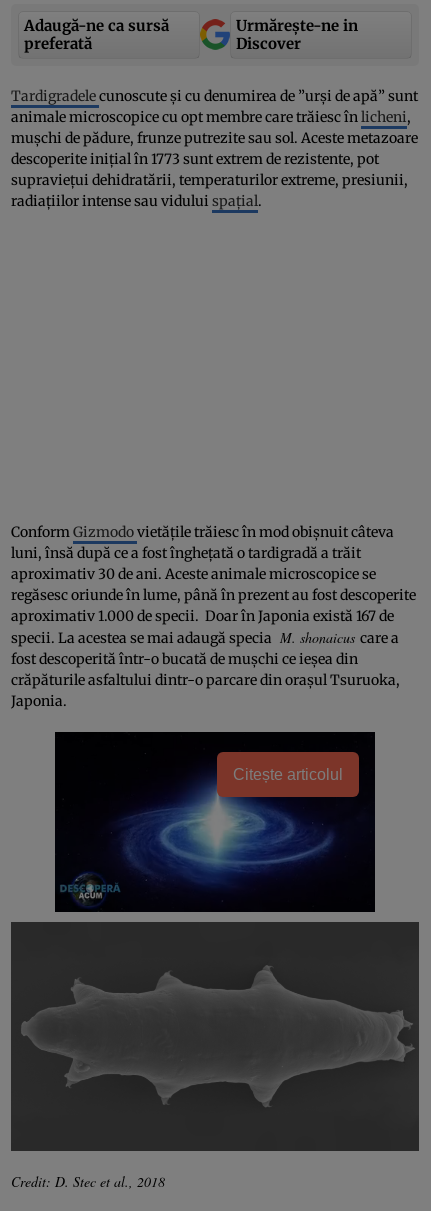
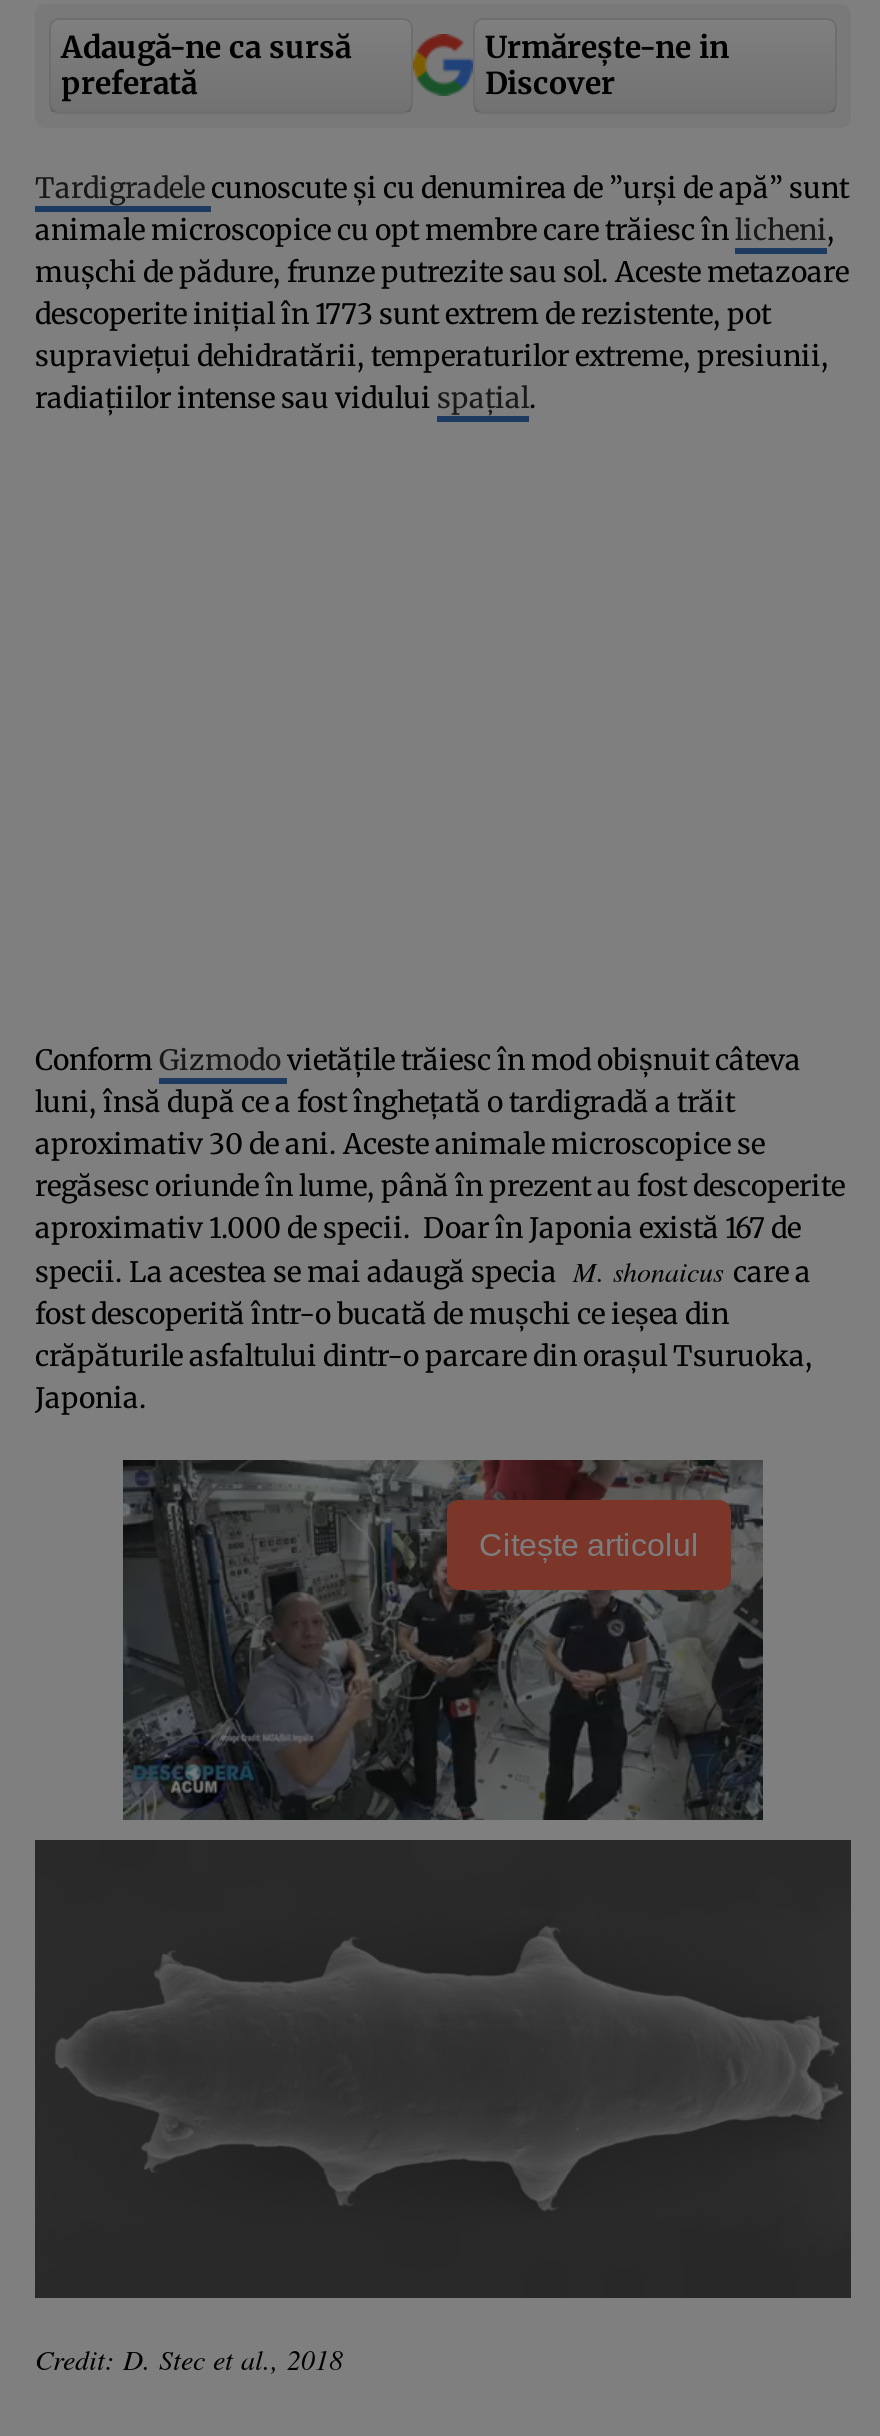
[54,731,376,913] [image] -> [121,1458,765,1822] [image]

